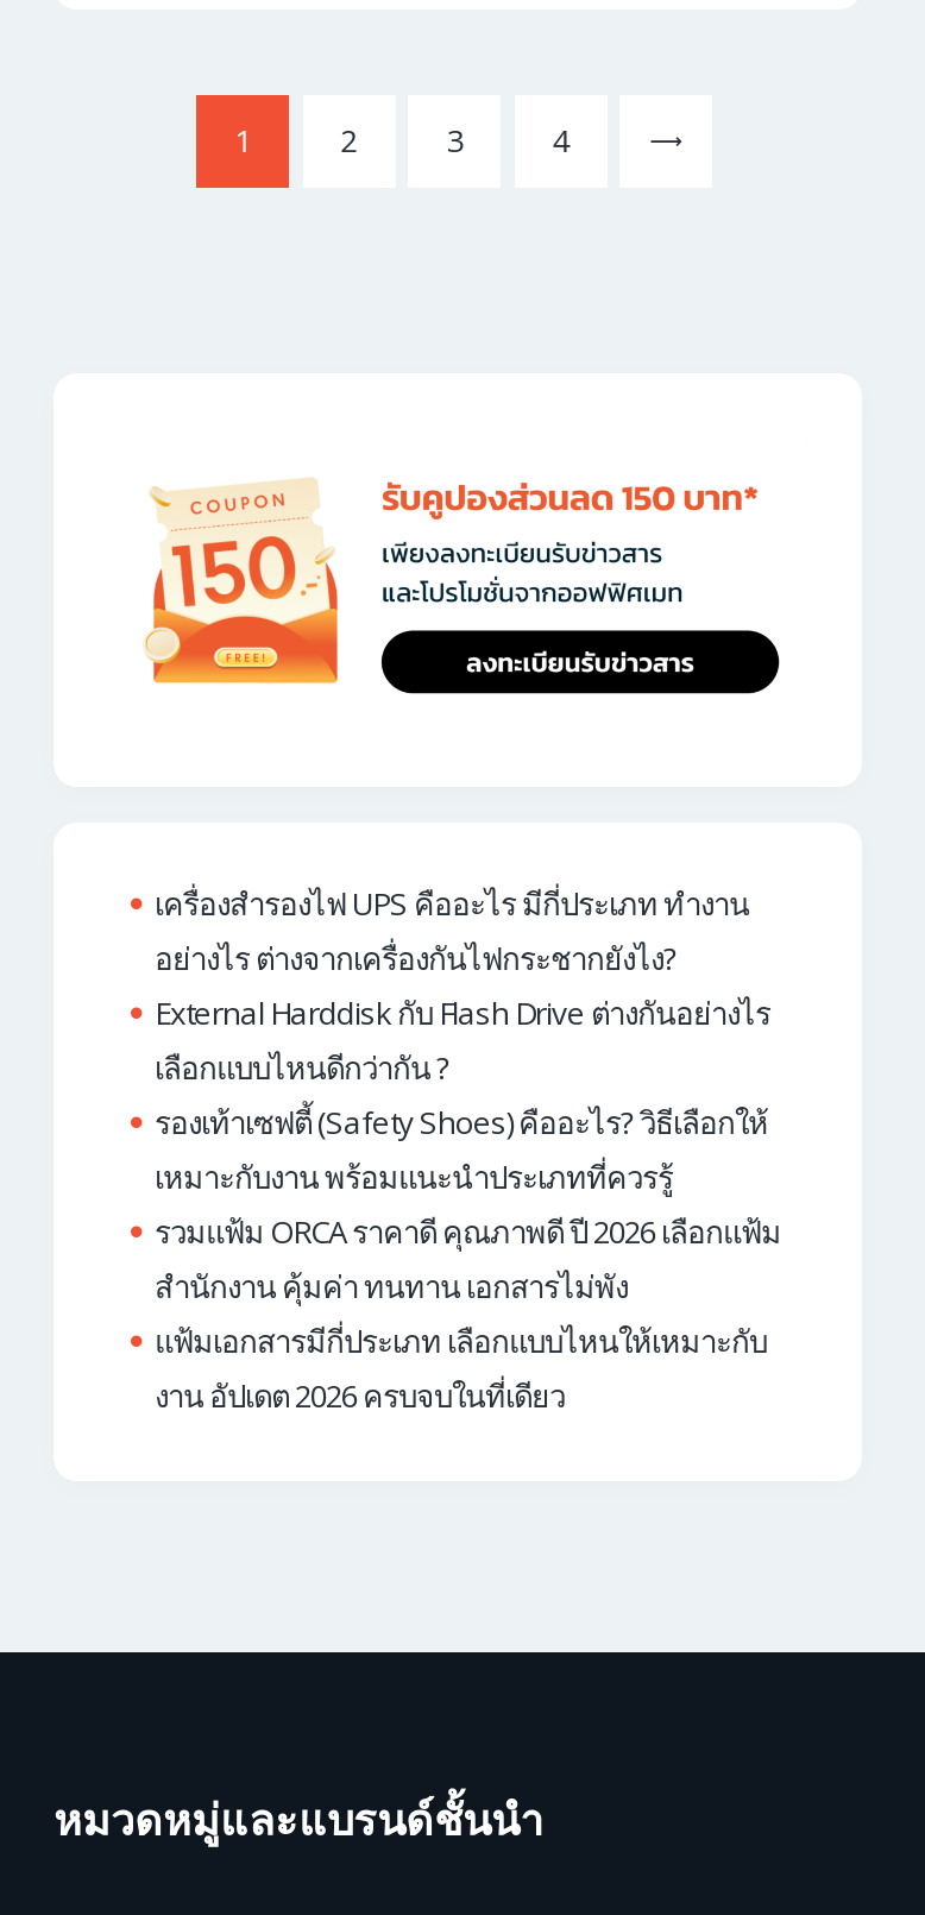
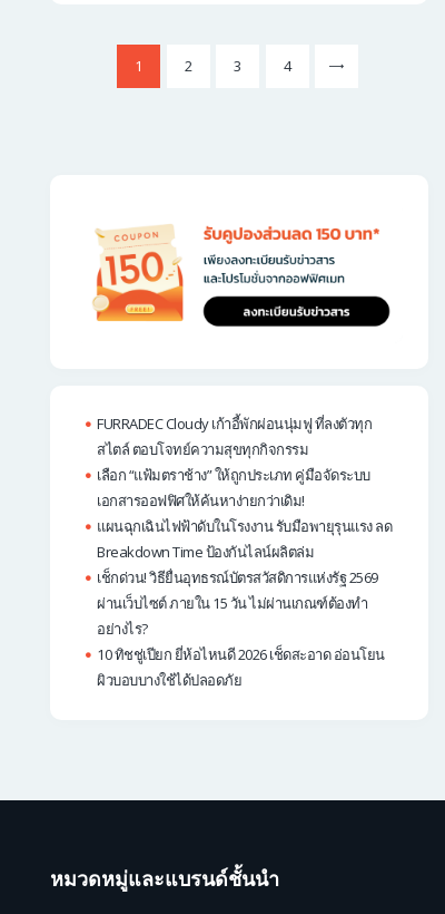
[155,883,781,1418] เครื่องสำรองไฟ UPS คืออะไร มีกี่ประเภท ทำงาน | อย่างไร ต่างจากเครื่องกันไฟกระชากยังไง? | External Harddisk กับ Flash Drive ต่างกันอย่างไร | เลือกแบบไหนดีกว่ากัน ? | รองเท้าเซฟตี้ (Safety Shoes) คืออะไร? วิธีเลือกให้ | เหมาะกับงาน พร้อมแนะนำประเภทที่ควรรู้ | รวมแฟ้ม ORCA ราคาดี คุณภาพดี ปี 2026 เลือกแฟ้ม | สำนักงาน คุ้มค่า ทนทาน เอกสารไม่พัง | แฟ้มเอกสารมีกี่ประเภท เลือกแบบไหนให้เหมาะกับ | งาน อัปเดต 2026 ครบจบในที่เดียว -> [97,414,392,690] FURRADEC Cloudy เก้าอี้พักผ่อนนุ่มฟู ที่ลงตัวทุก | สไตล์ ตอบโจทย์ความสุขทุกกิจกรรม | เลือก “แฟ้มตราช้าง” ให้ถูกประเภท คู่มือจัดระบบ | เอกสารออฟฟิศให้ค้นหาง่ายกว่าเดิม! | แผนฉุกเฉินไฟฟ้าดับในโรงงาน รับมือพายุรุนแรง ลด | Breakdown Time ป้องกันไลน์ผลิตล่ม | เช็กด่วน! วิธียื่นอุทธรณ์บัตรสวัสดิการแห่งรัฐ 2569 | ผ่านเว็บไซต์ ภายใน 15 วัน ไม่ผ่านเกณฑ์ต้องทำ | อย่างไร? | 10 ทิชชู่เปียก ยี่ห้อไหนดี 2026 เช็ดสะอาด อ่อนโยน | ผิวบอบบางใช้ได้ปลอดภัย

